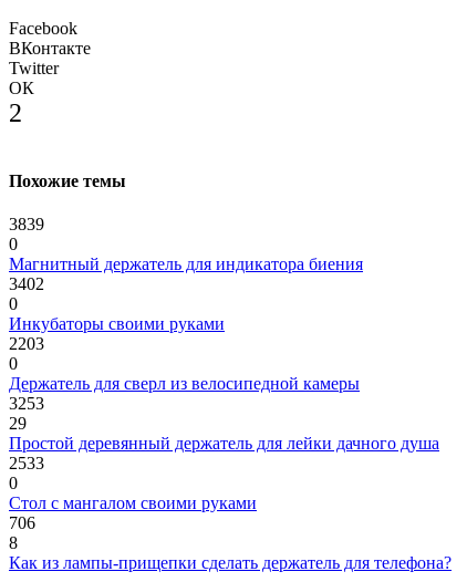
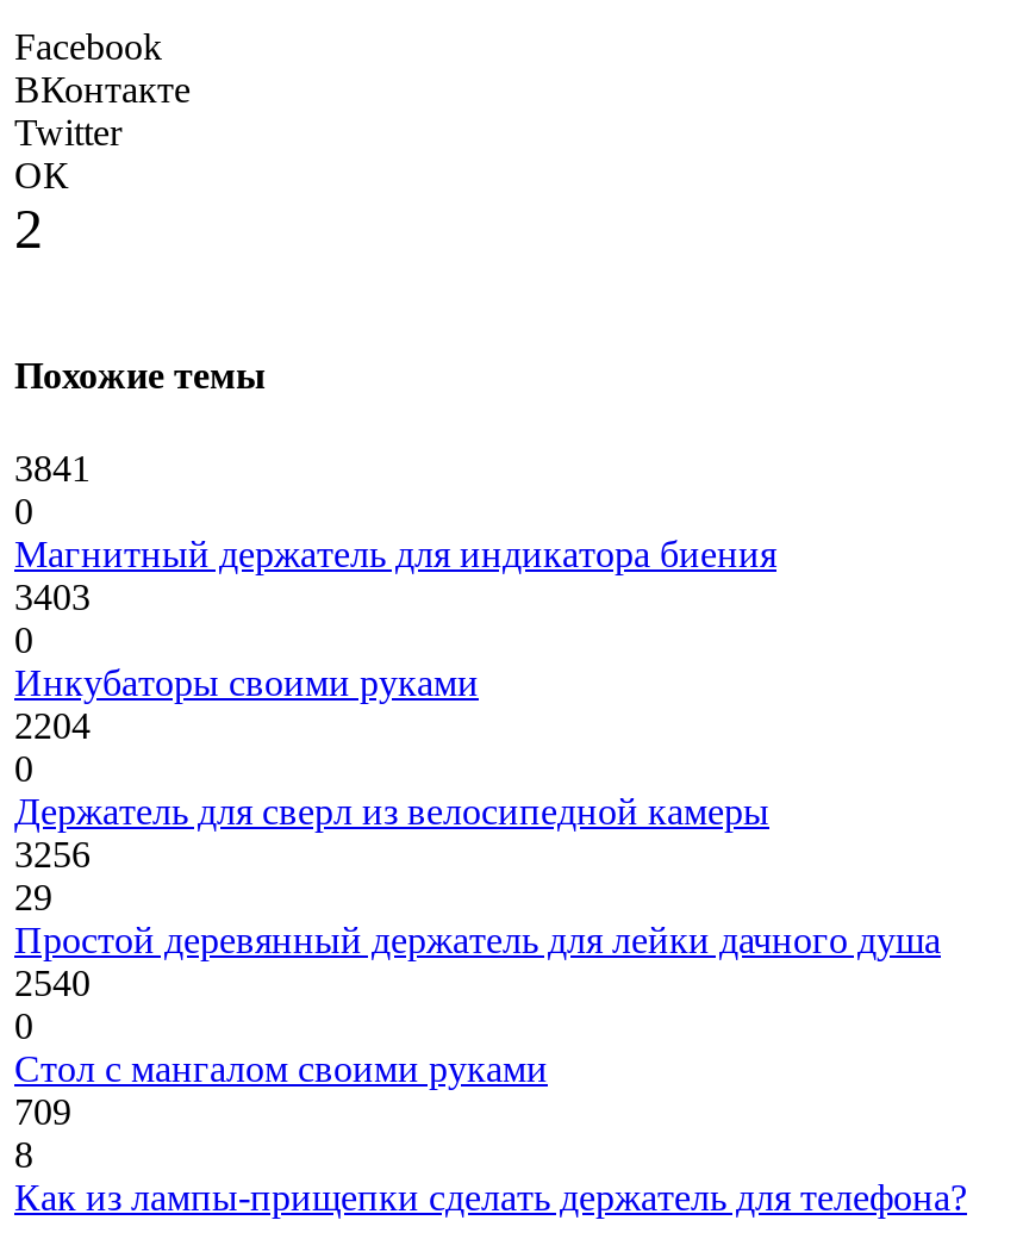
[9,215,44,233] 3839 -> [14,448,91,488] 3841
[9,274,44,293] 3402 -> [14,577,91,617] 3403
[9,334,44,353] 2203 -> [14,705,91,746] 2204
[9,394,44,413] 3253 -> [14,834,91,874] 3256
[9,454,44,472] 2533 -> [14,963,91,1003] 2540
[9,513,35,532] 706 -> [14,1091,71,1132] 709

